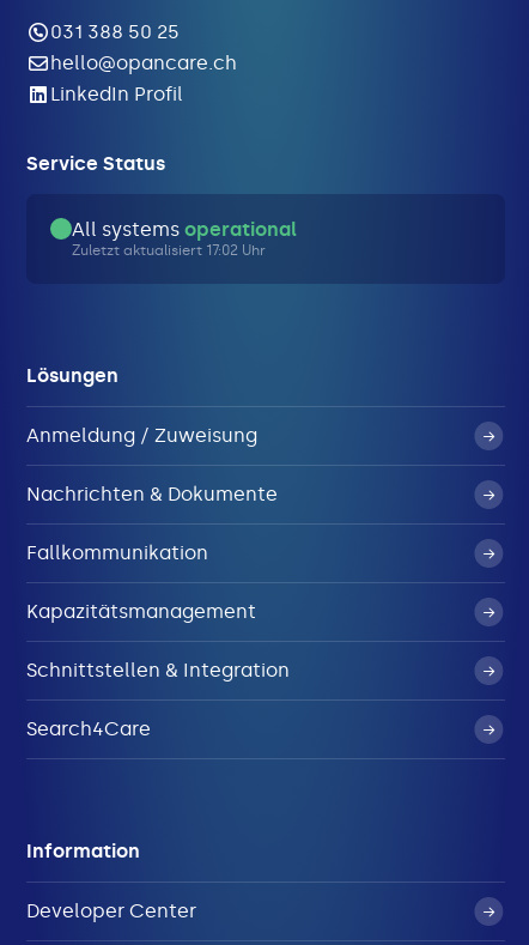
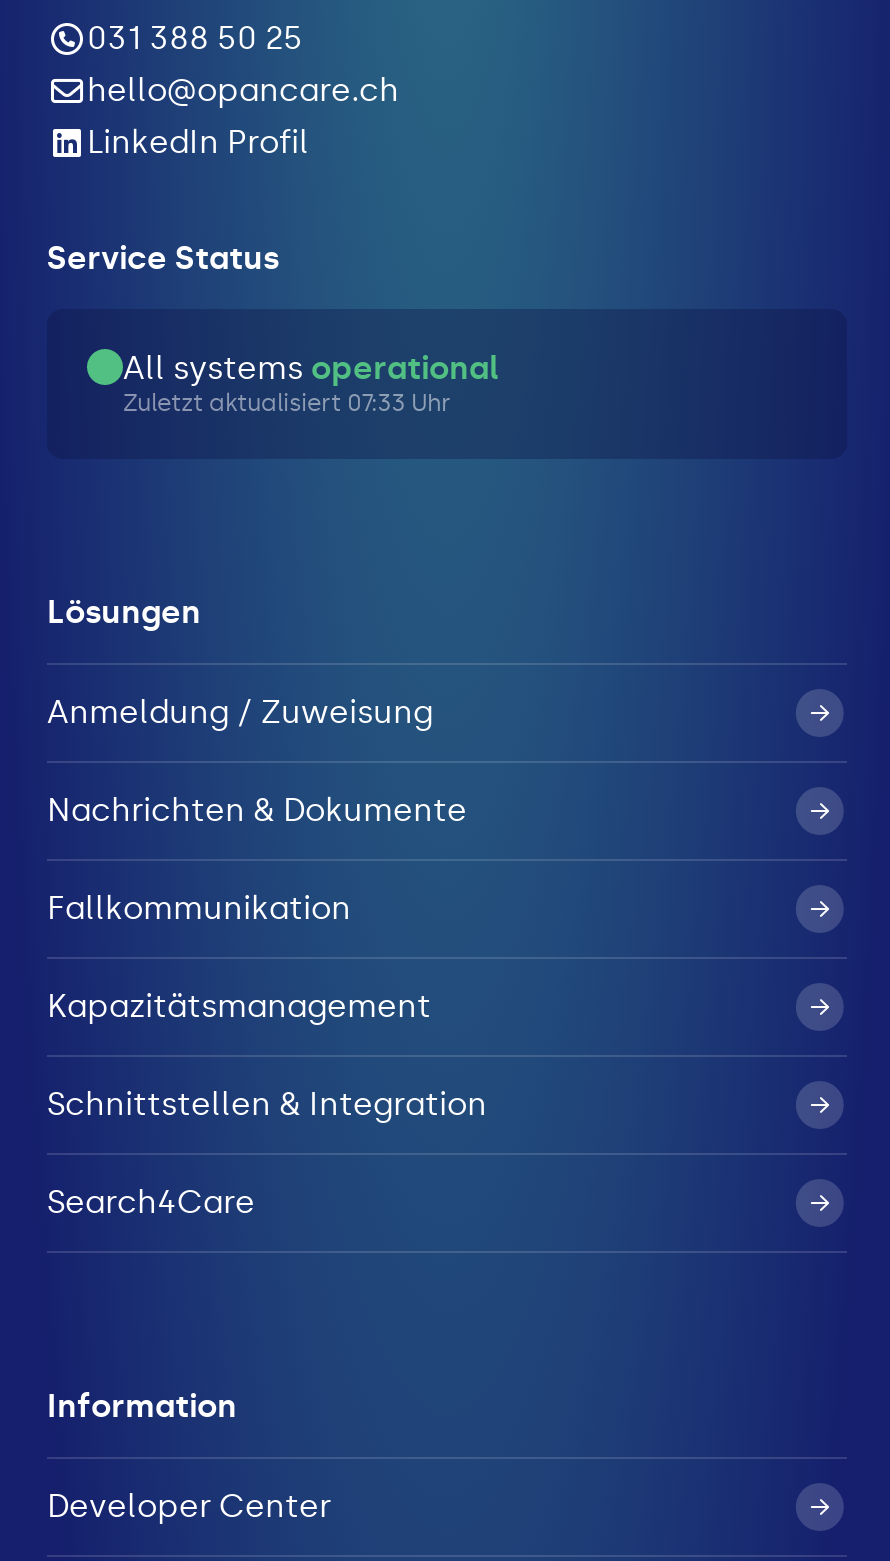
[72,242,266,259] Zuletzt aktualisiert 17:02 Uhr -> [123,389,451,417] Zuletzt aktualisiert 07:33 Uhr

